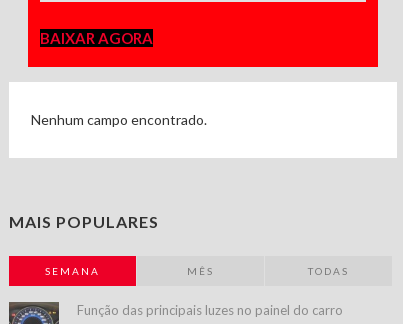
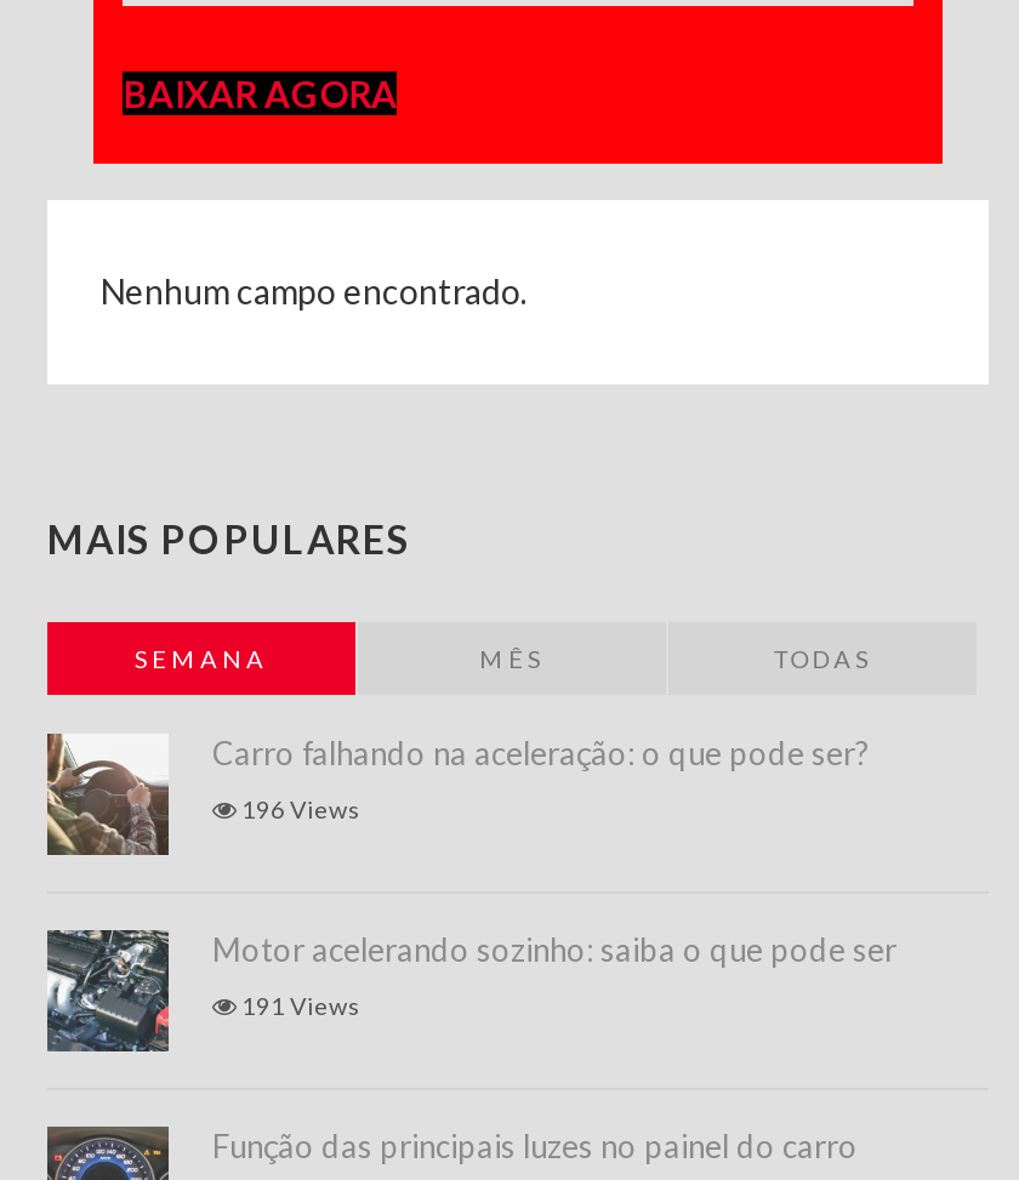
none -> [47,734,870,857] [image] | Carro falhando na aceleração: o que pode ser? | 196 Views
none -> [47,928,896,1088] [image] | Motor acelerando sozinho: saiba o que pode ser | 191 Views

